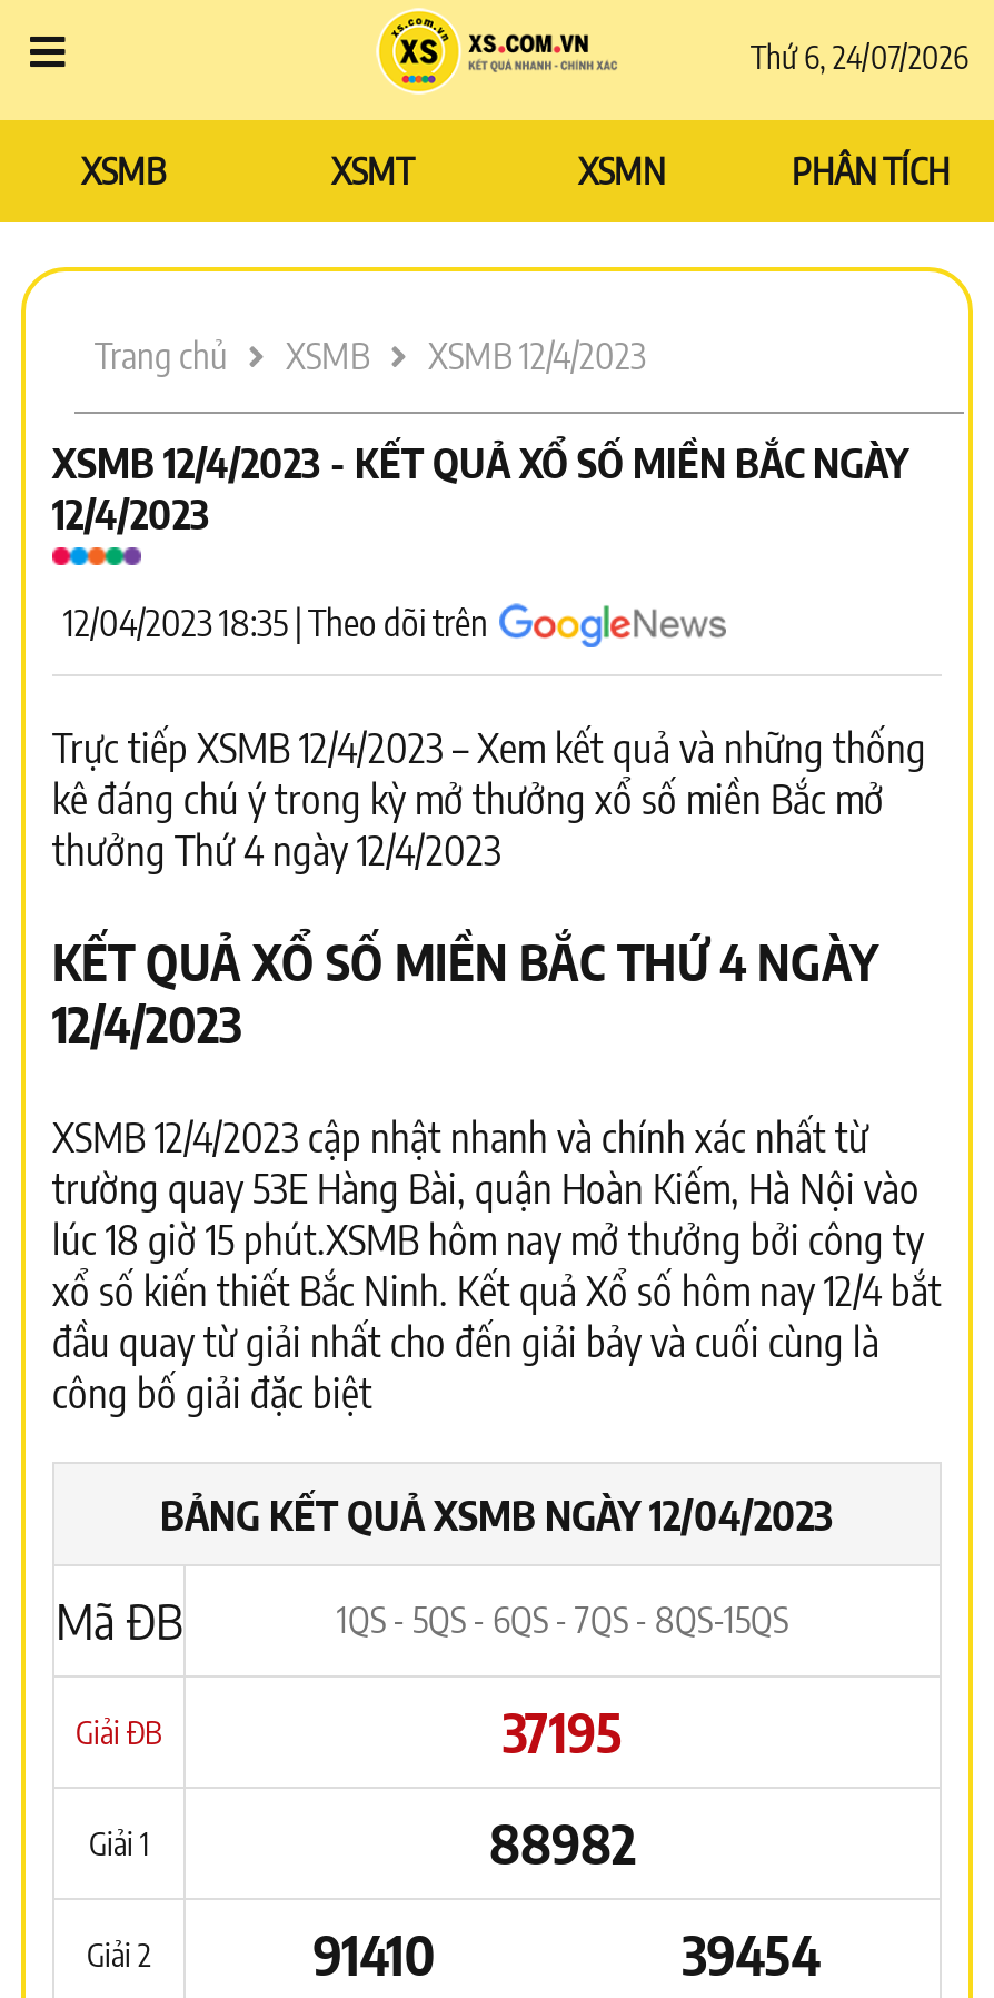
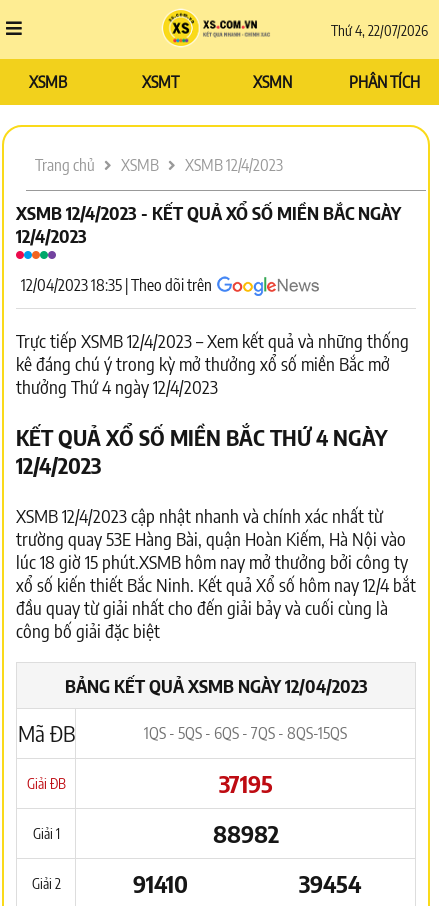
[751,38,968,76] Thứ 6, 24/07/2026 -> [331,22,428,39] Thứ 4, 22/07/2026

